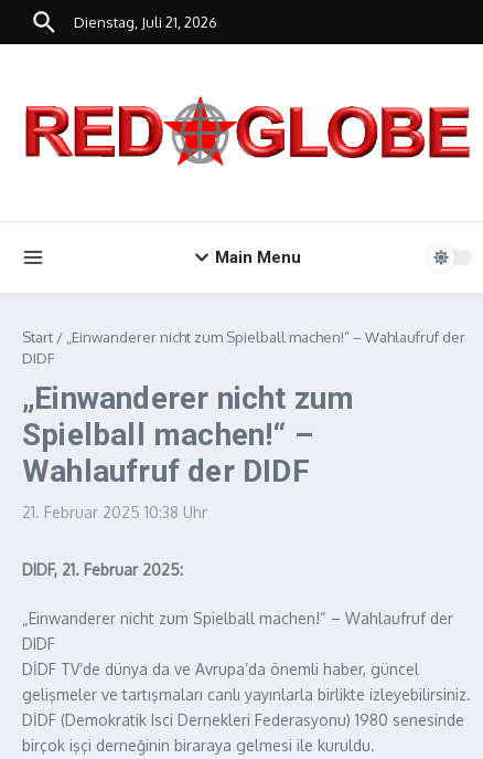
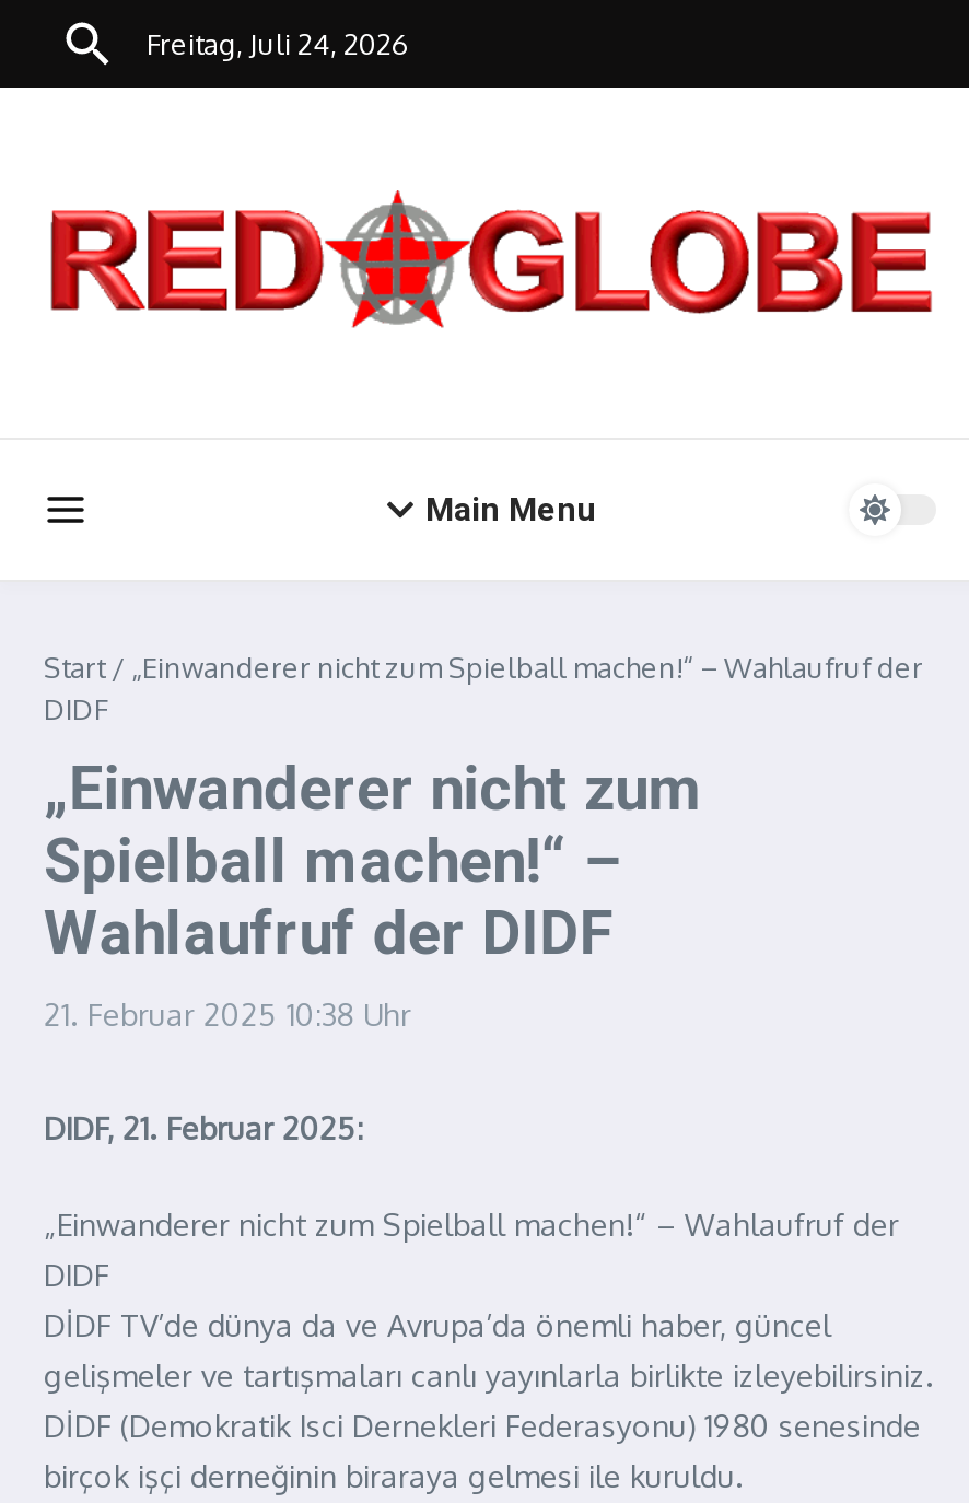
[74,13,217,30] Dienstag, Juli 21, 2026 -> [147,25,409,60] Freitag, Juli 24, 2026

